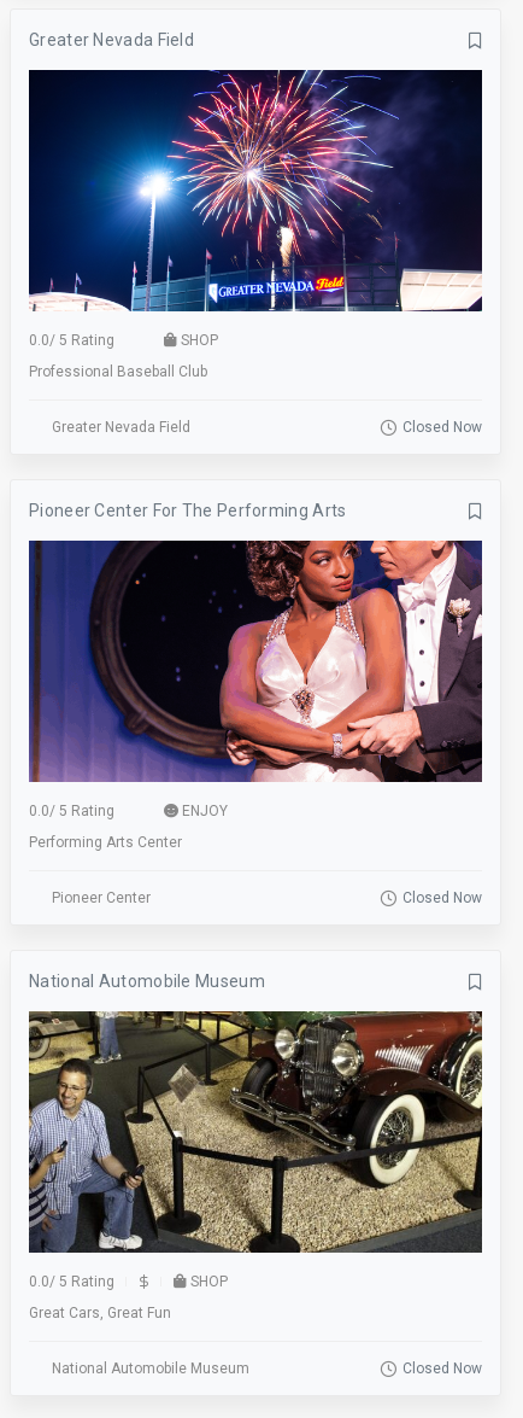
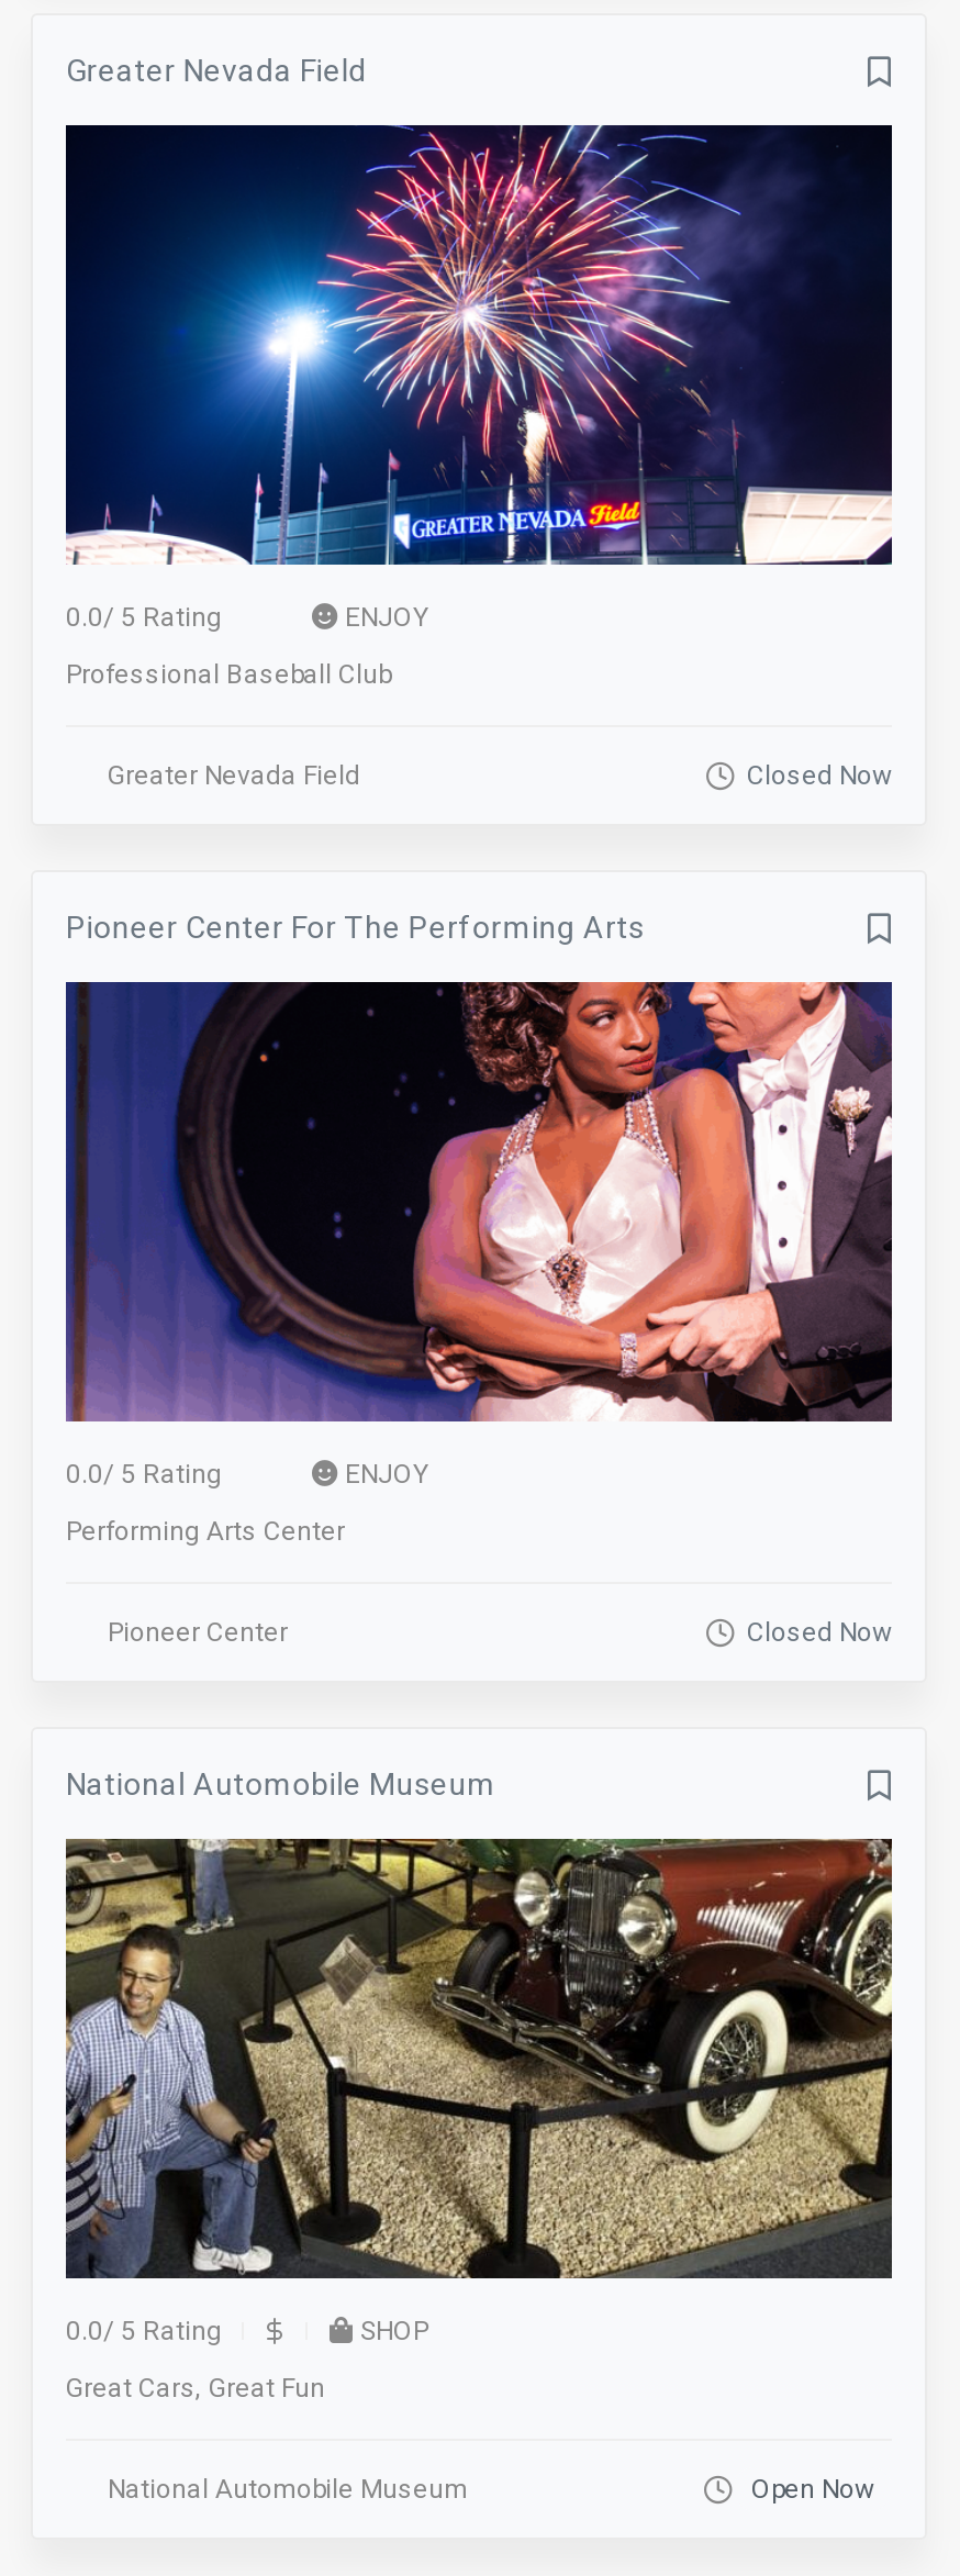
[181,332,218,349] SHOP -> [345,603,428,633] ENJOY
[402,1360,482,1377] Closed Now -> [751,2474,874,2505] Open Now

